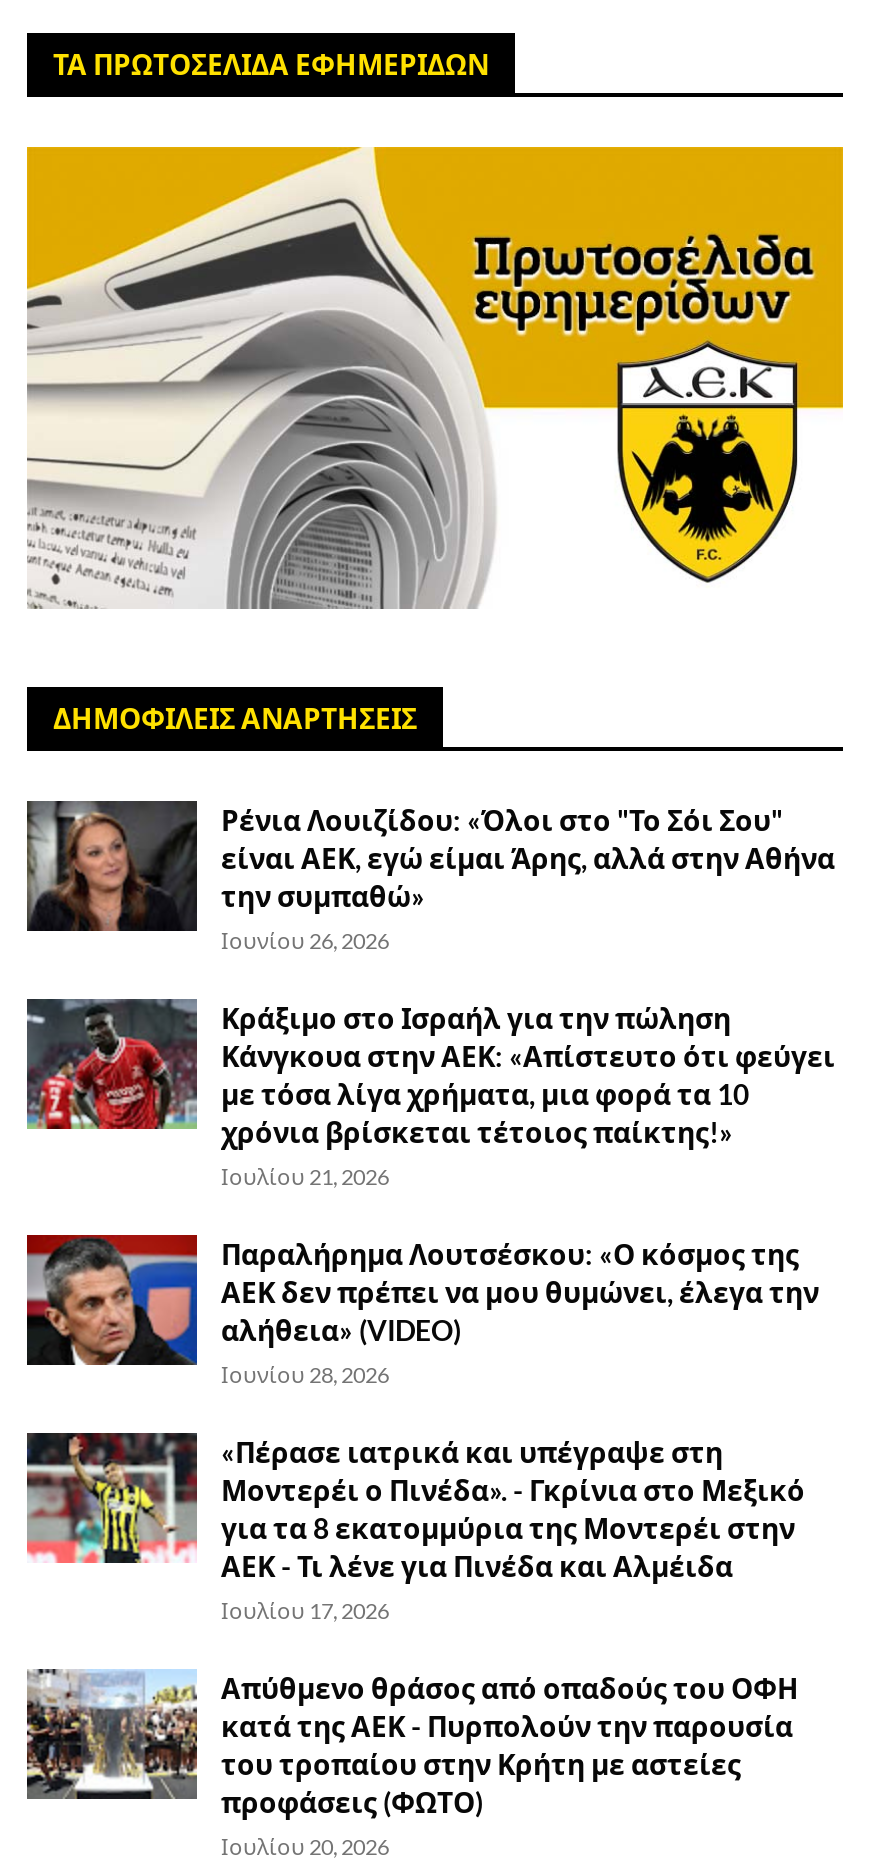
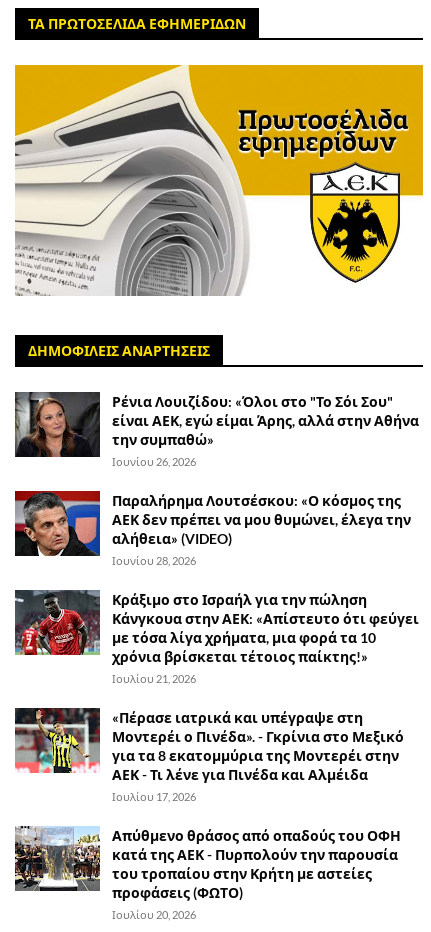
moved [25,997,835,1189] -> [14,589,419,685]: [image] | Κράξιμο στο Ισραήλ για την πώληση | Κάνγκουα στην ΑΕΚ: «Απίστευτο ότι φεύγει | με τόσα λίγα χρήματα, μια φορά τα 10 | χρόνια βρίσκεται τέτοιος παίκτης!» | Ιουλίου 21, 2026
moved [25,1233,819,1387] -> [15,490,411,567]: [image] | Παραλήρημα Λουτσέσκου: «Ο κόσμος της | ΑΕΚ δεν πρέπει να μου θυμώνει, έλεγα την | αλήθεια» (VIDEO) | Ιουνίου 28, 2026

